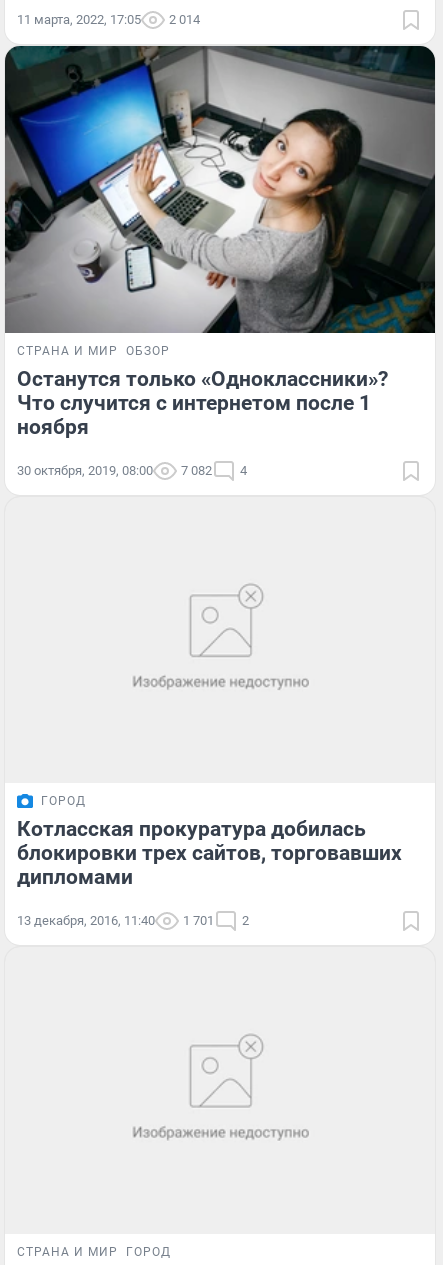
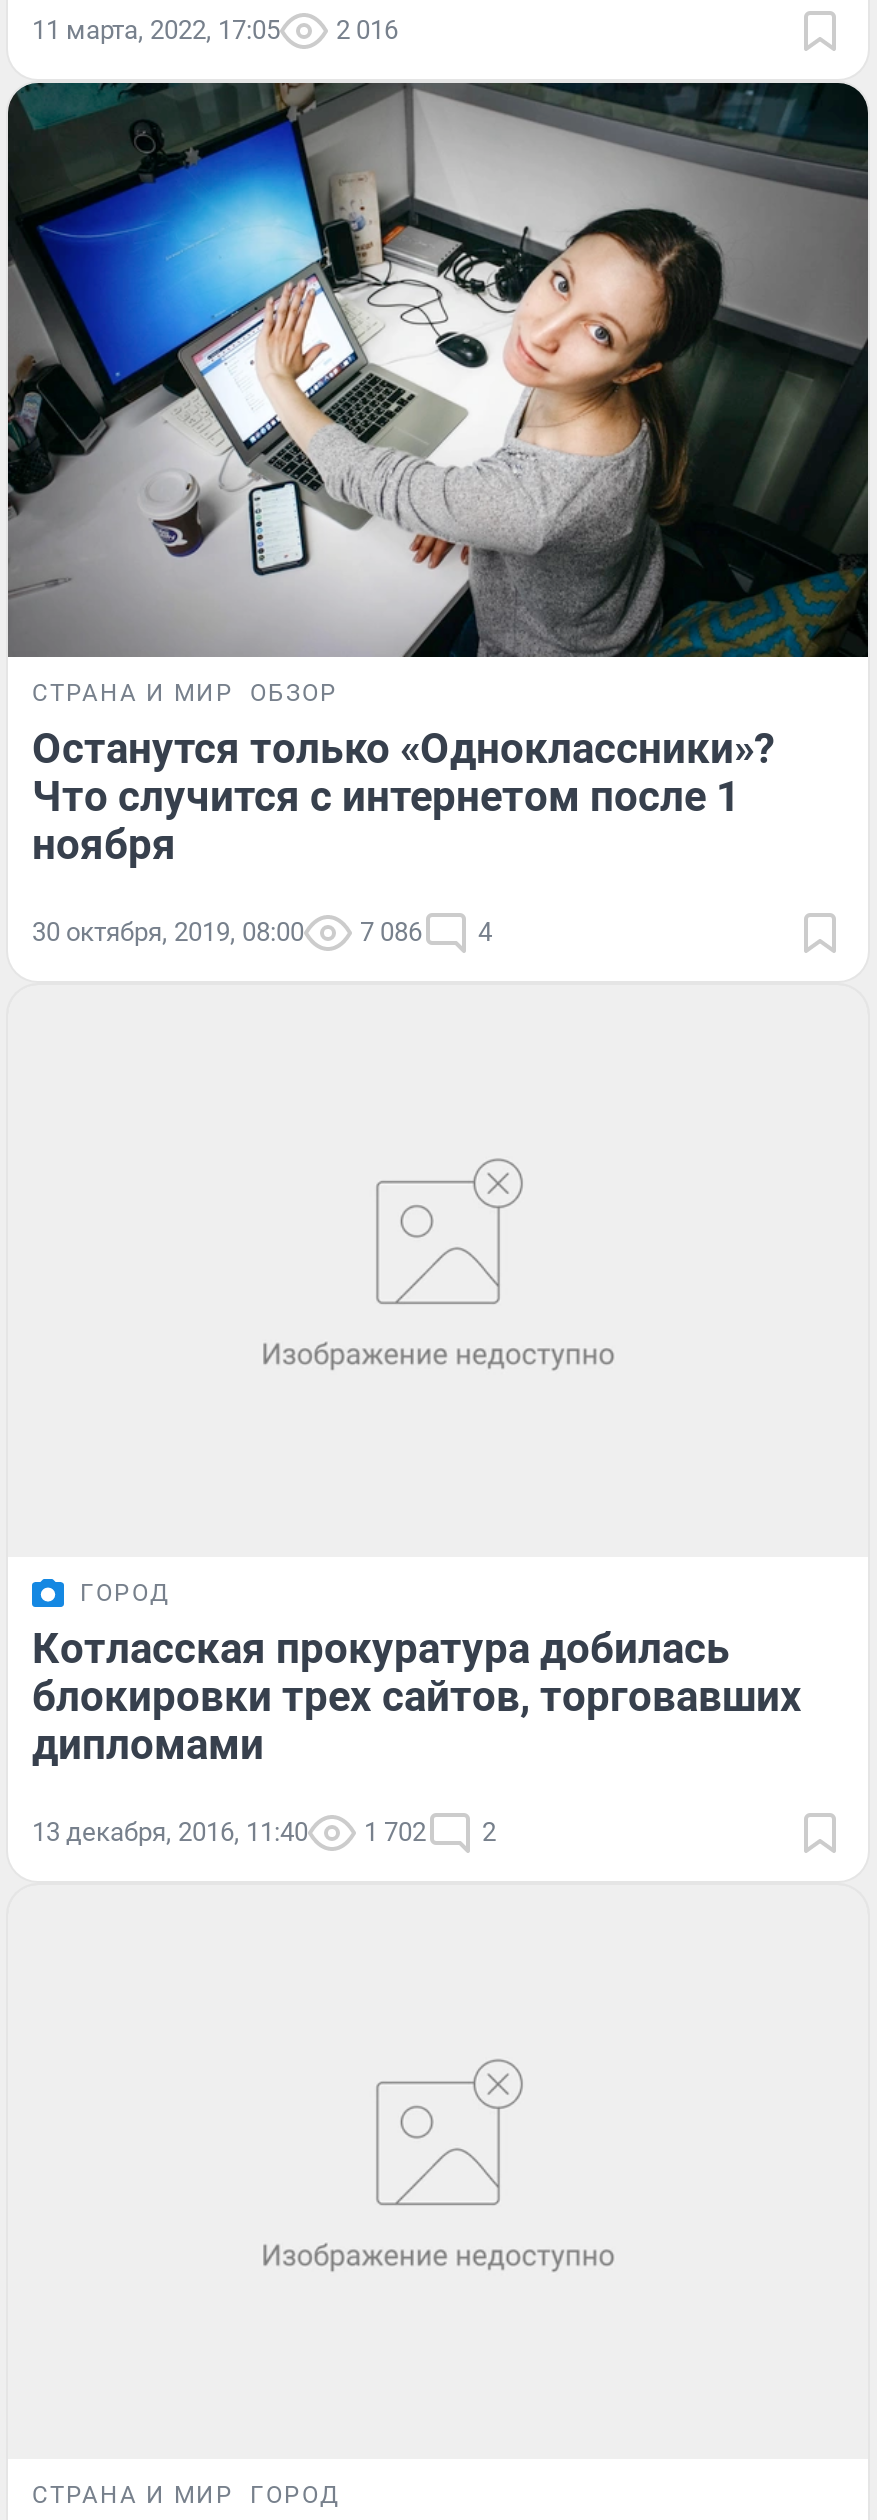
[17,12,200,27] 11 марта, 2022, 17:05 2 014 -> [32,15,398,45] 11 марта, 2022, 17:05 2 016
[17,463,247,478] 30 октября, 2019, 08:00 7 082 4 -> [32,916,492,946] 30 октября, 2019, 08:00 7 086 4
[17,913,249,928] 13 декабря, 2016, 11:40 1 701 2 -> [32,1818,496,1848] 13 декабря, 2016, 11:40 1 702 2

